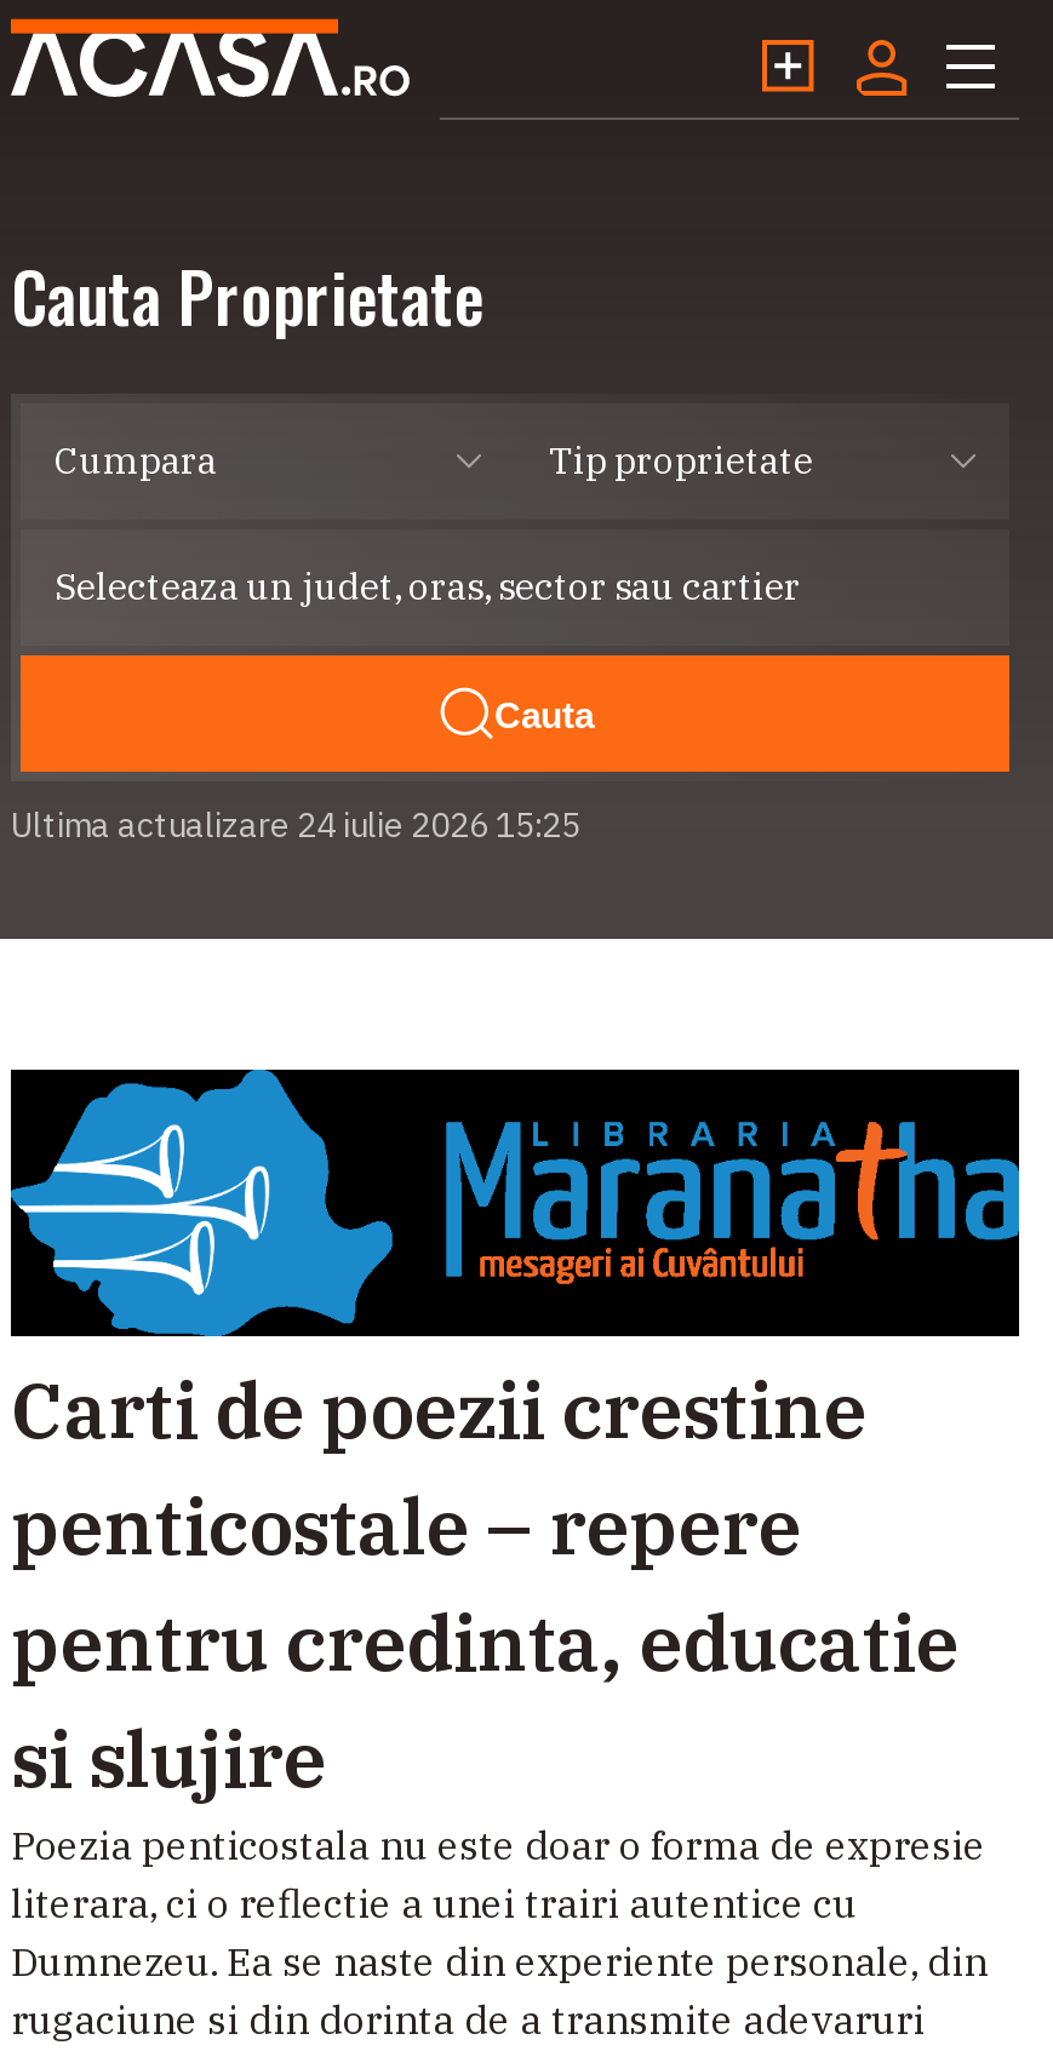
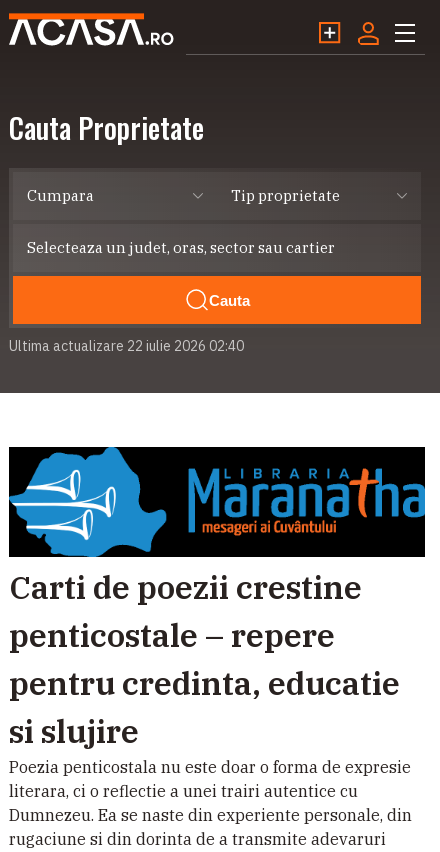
[11,803,580,847] Ultima actualizare 24 iulie 2026 15:25 -> [9,337,244,355] Ultima actualizare 22 iulie 2026 02:40

